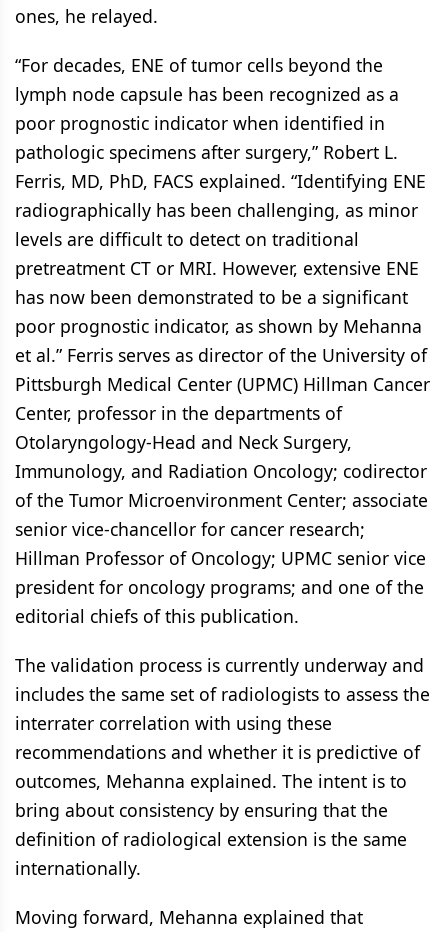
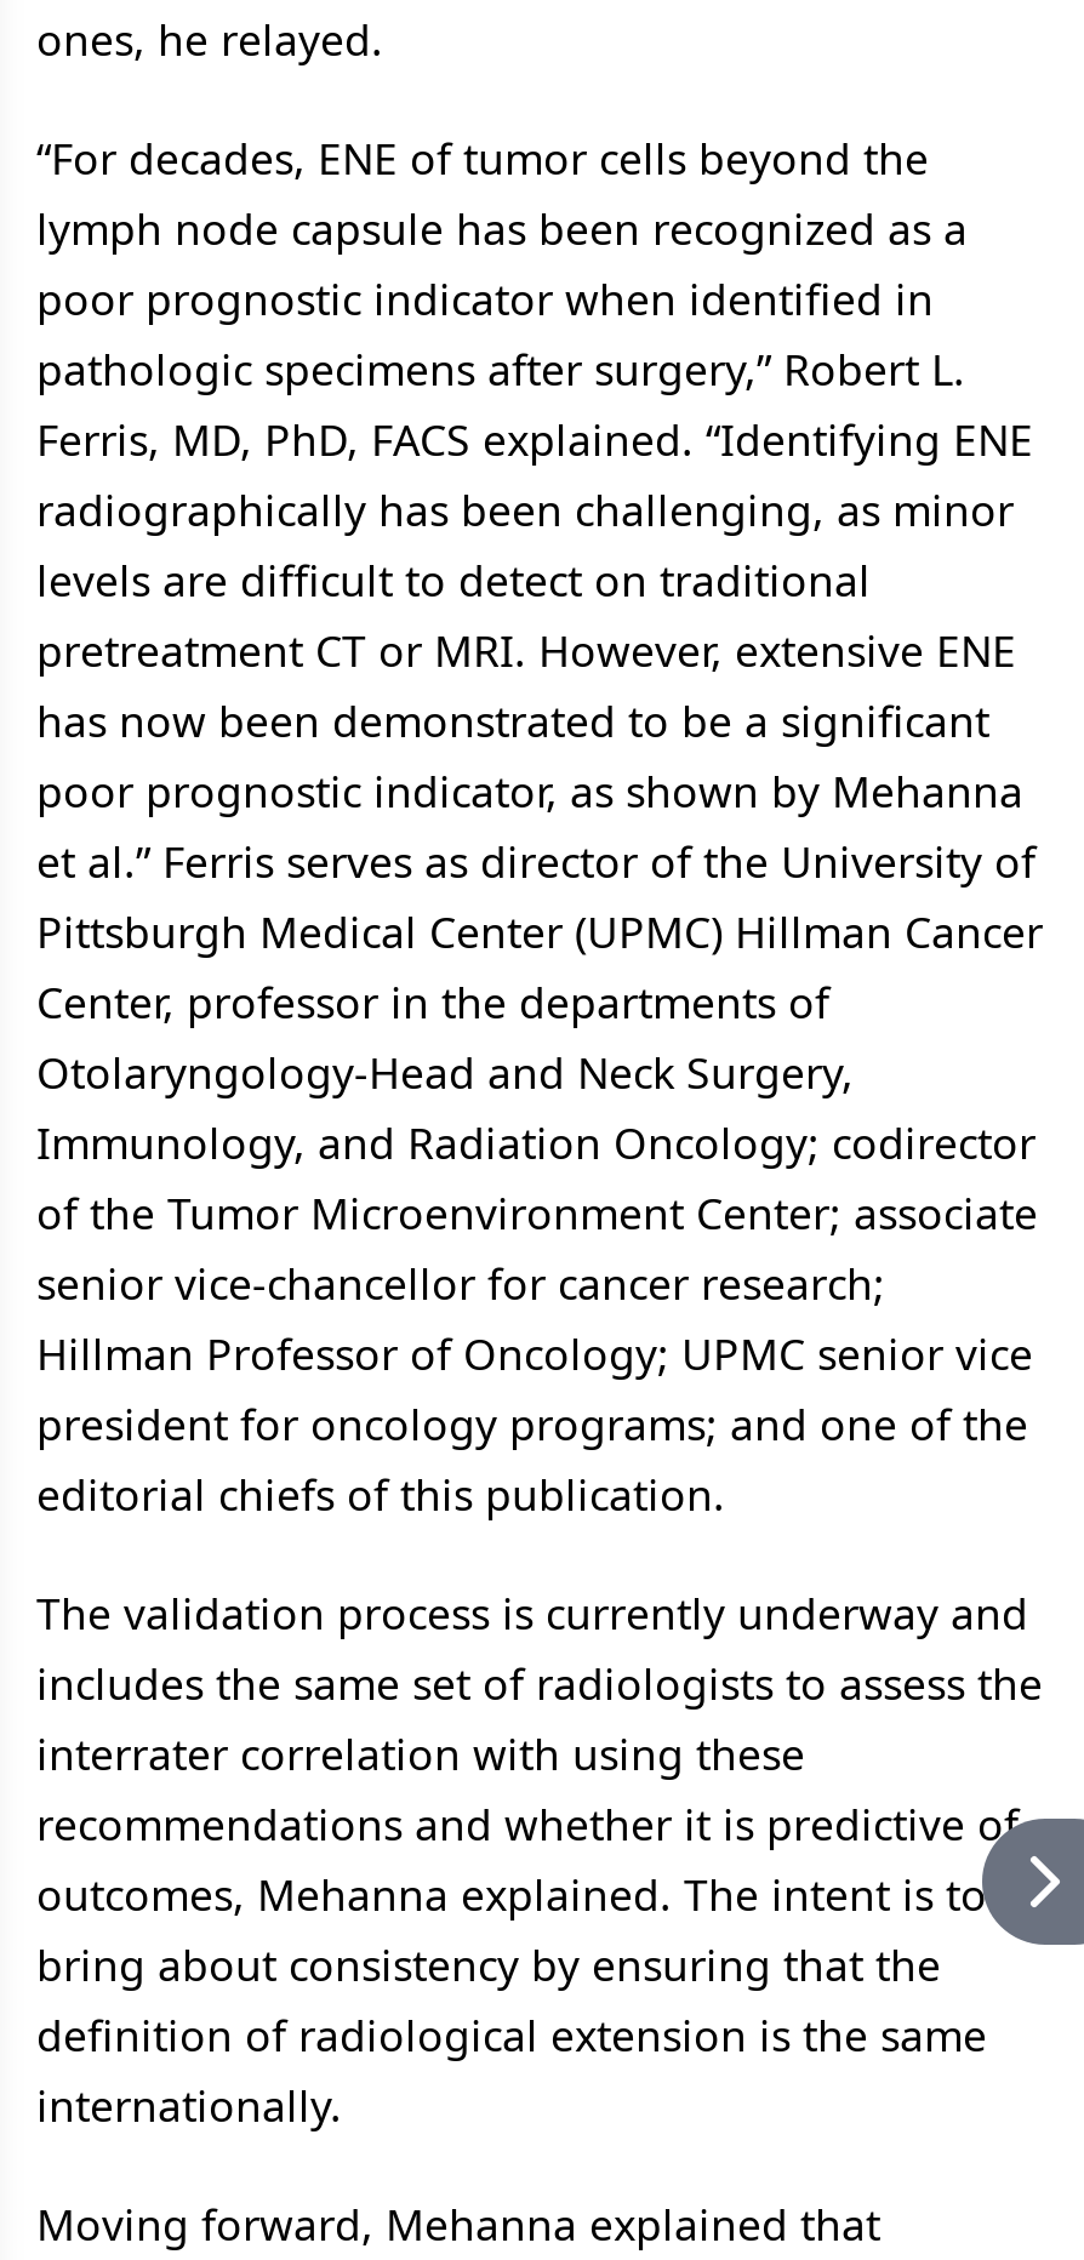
none -> [997,1816,1077,1947] [image]

